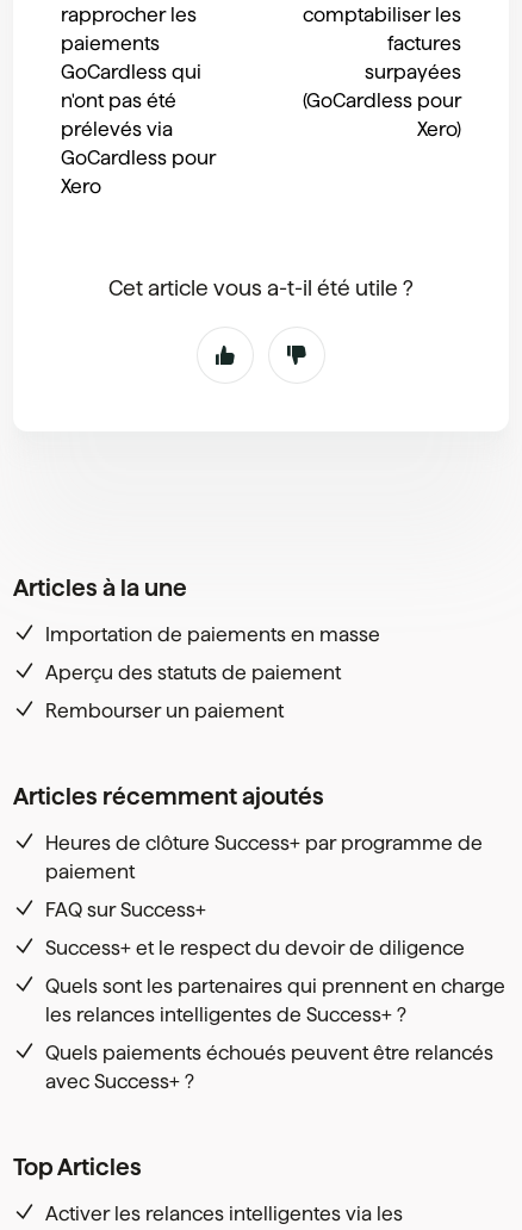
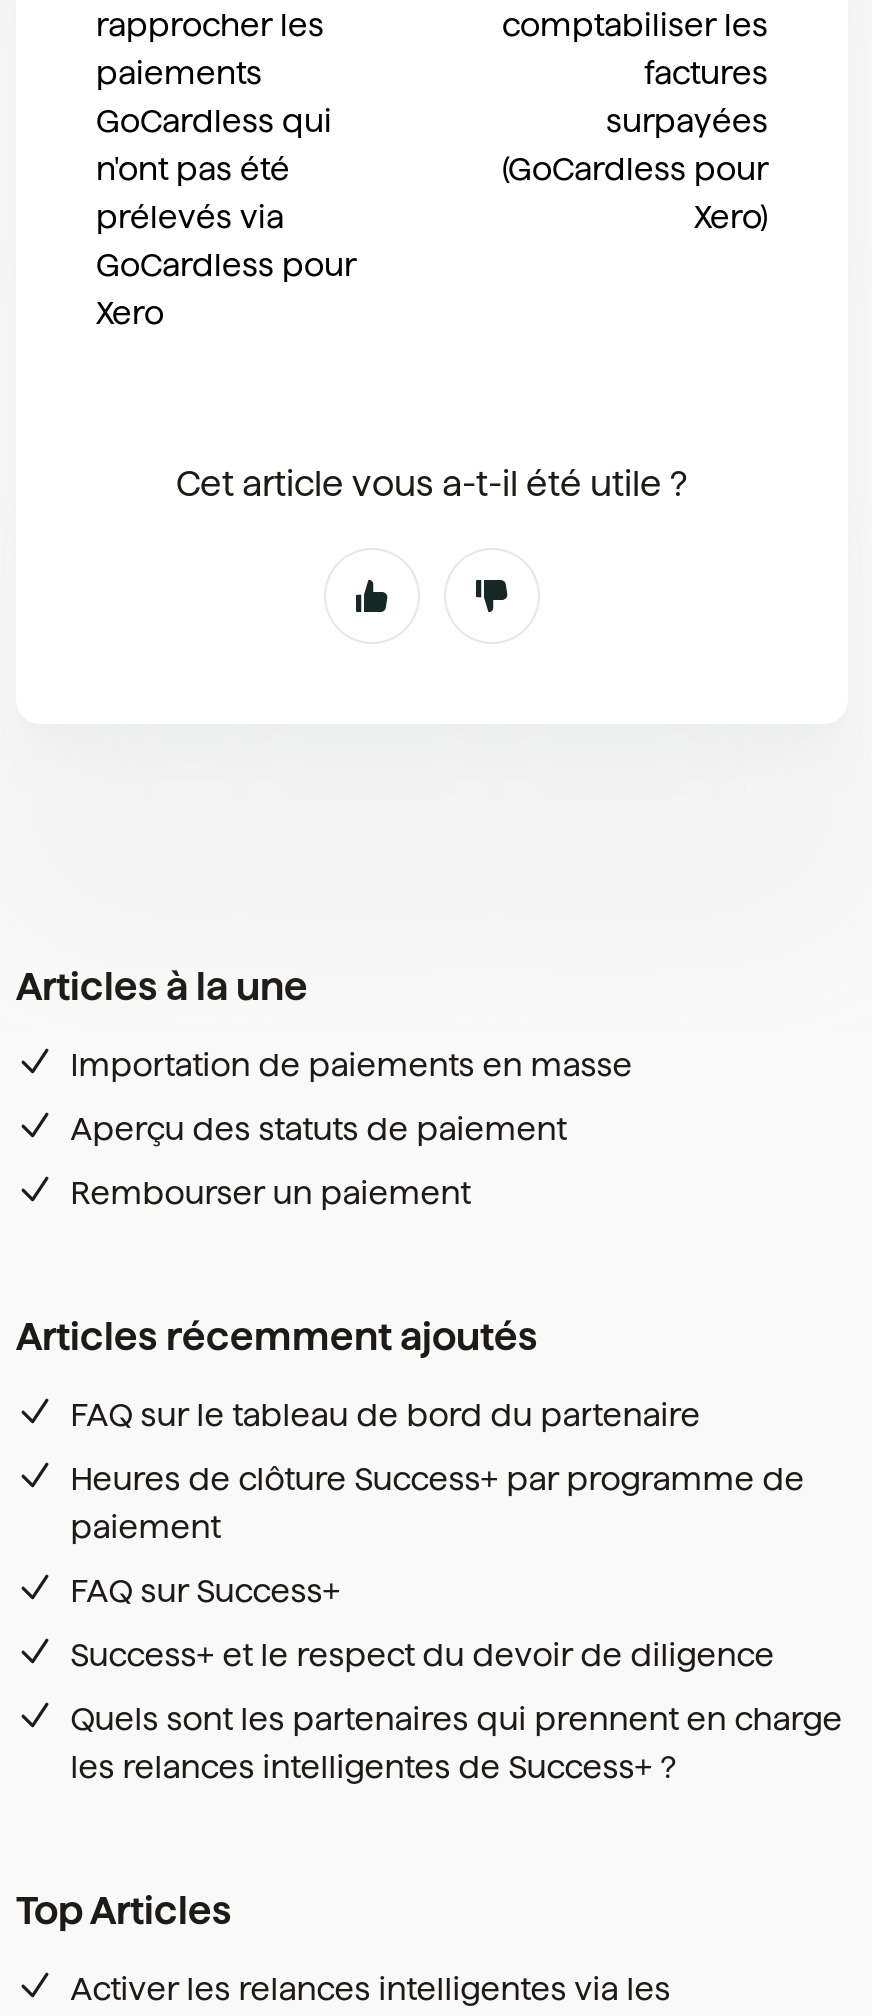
none -> [70,1398,700,1432] FAQ sur le tableau de bord du partenaire
moved [46,833,506,1025] -> [70,1462,842,1784]: Heures de clôture Success+ par programme de | paiement | FAQ sur Success+ | Success+ et le respect du devoir de diligence | Quels sont les partenaires qui prennent en charge | les relances intelligentes de Success+ ?
[46,1043,494,1092] Quels paiements échoués peuvent être relancés | avec Success+ ? -> none

